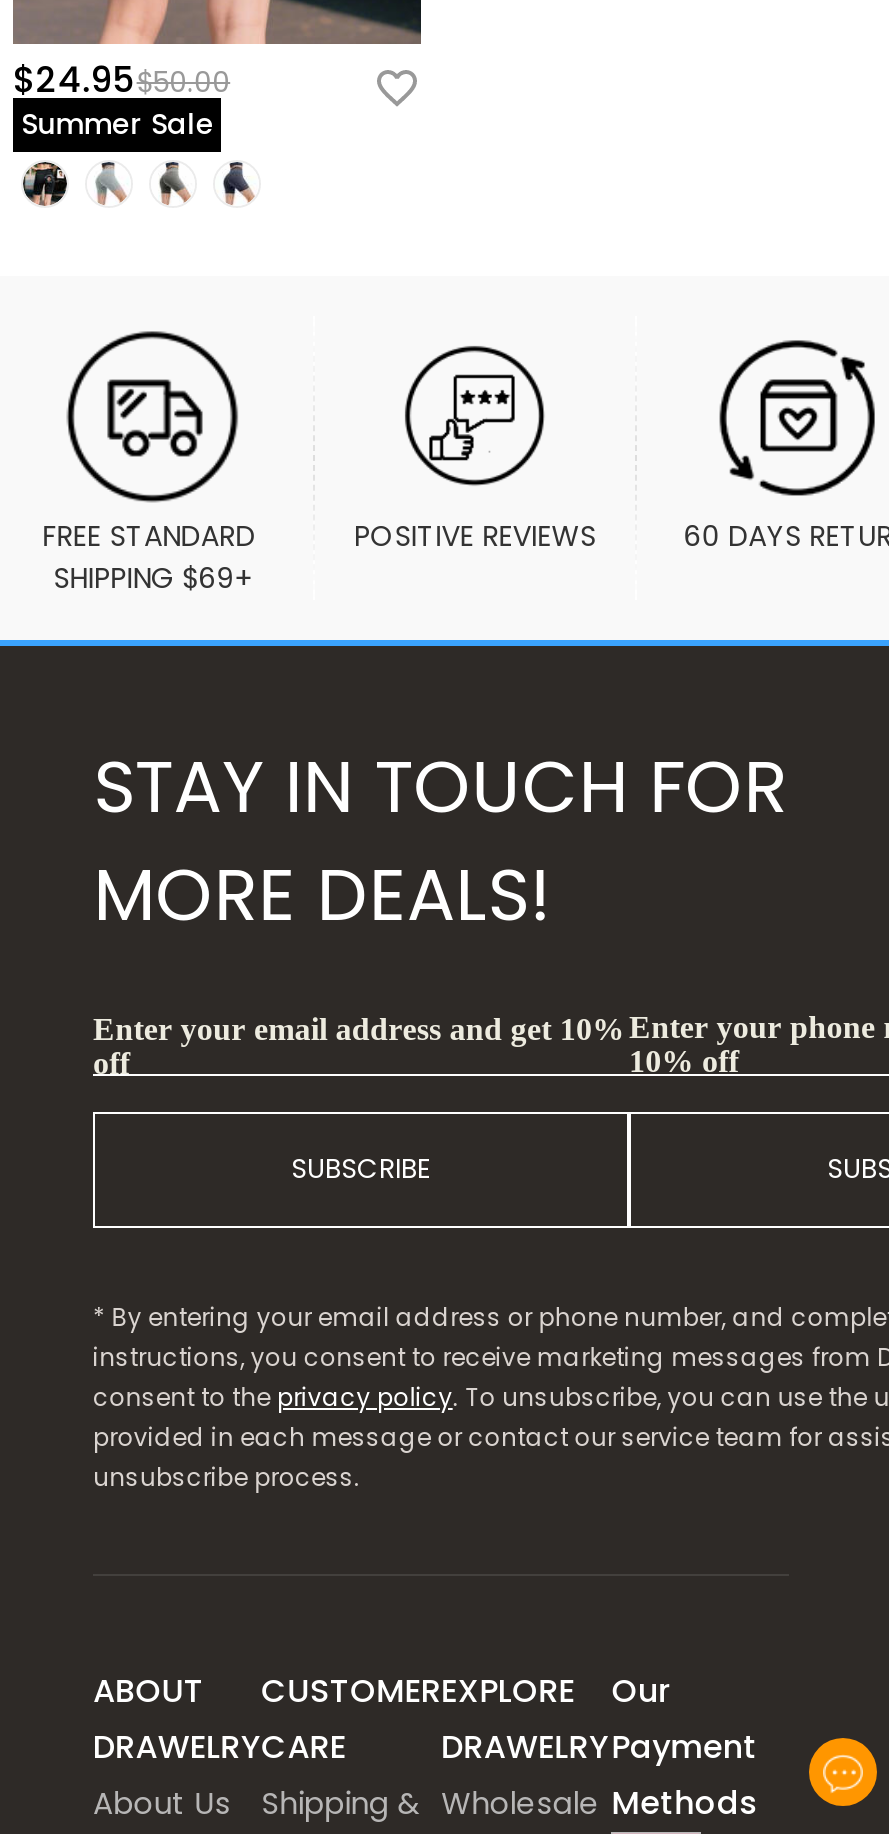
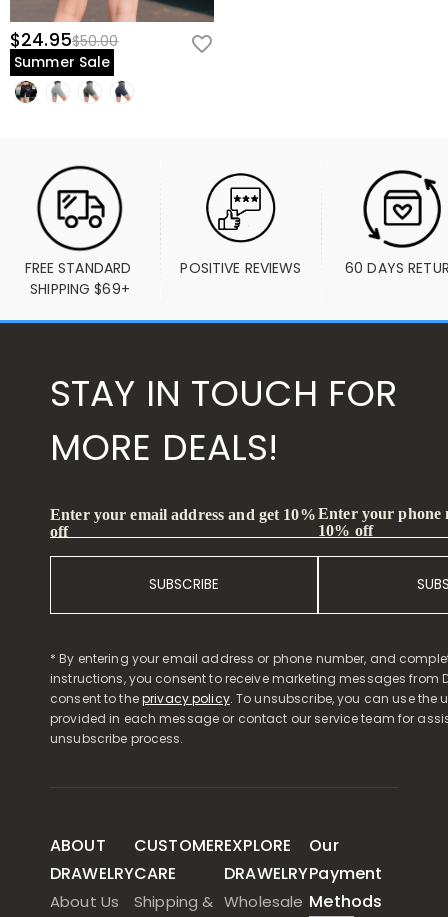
[807,1736,879,1808] [image] -> none

